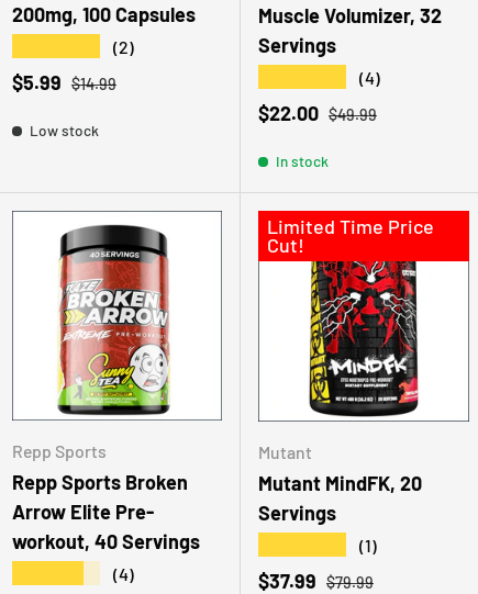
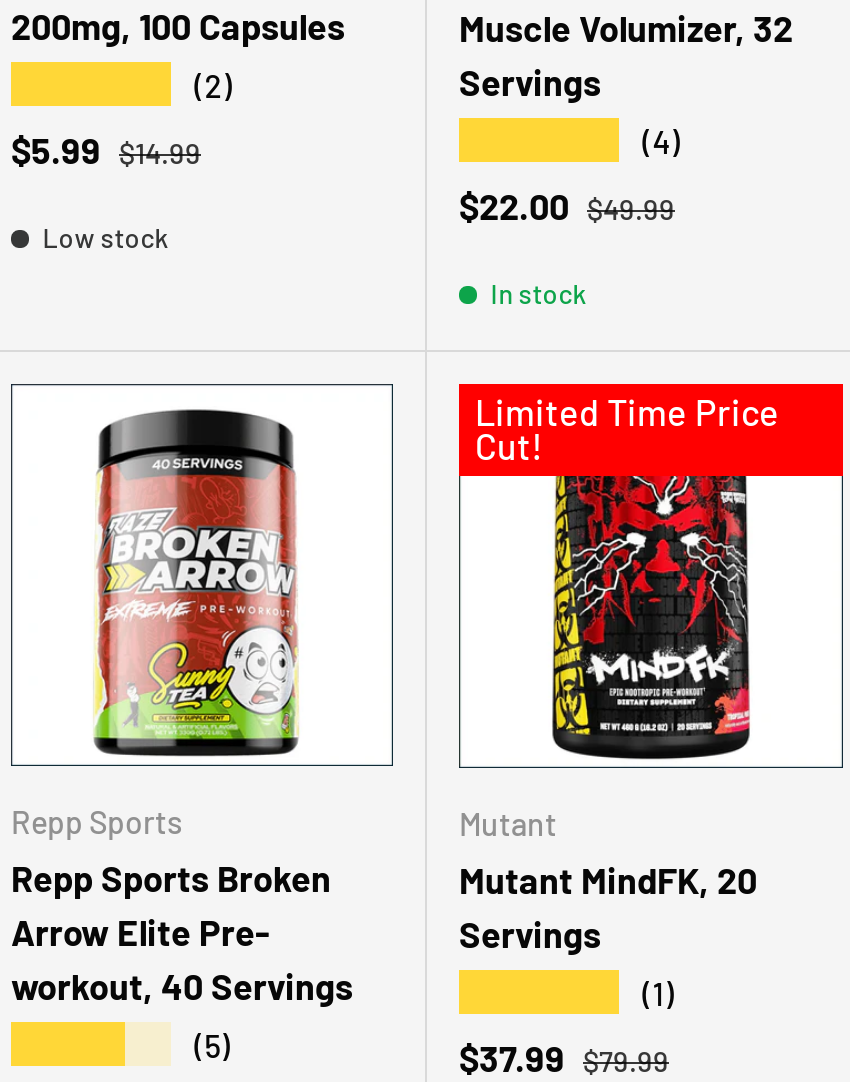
[113,563,134,584] (4) -> [195,1025,231,1063] (5)

